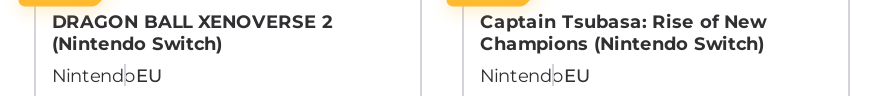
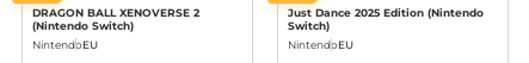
[480,10,766,54] Captain Tsubasa: Rise of New | Champions (Nintendo Switch) -> [288,6,484,32] Just Dance 2025 Edition (Nintendo | Switch)

